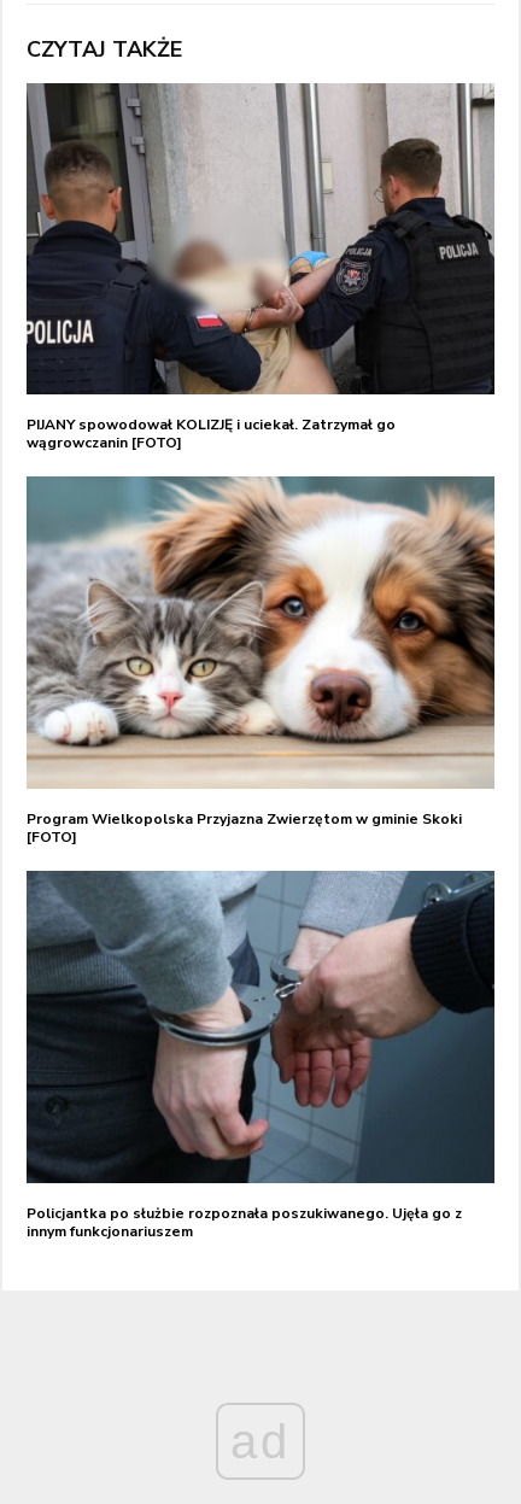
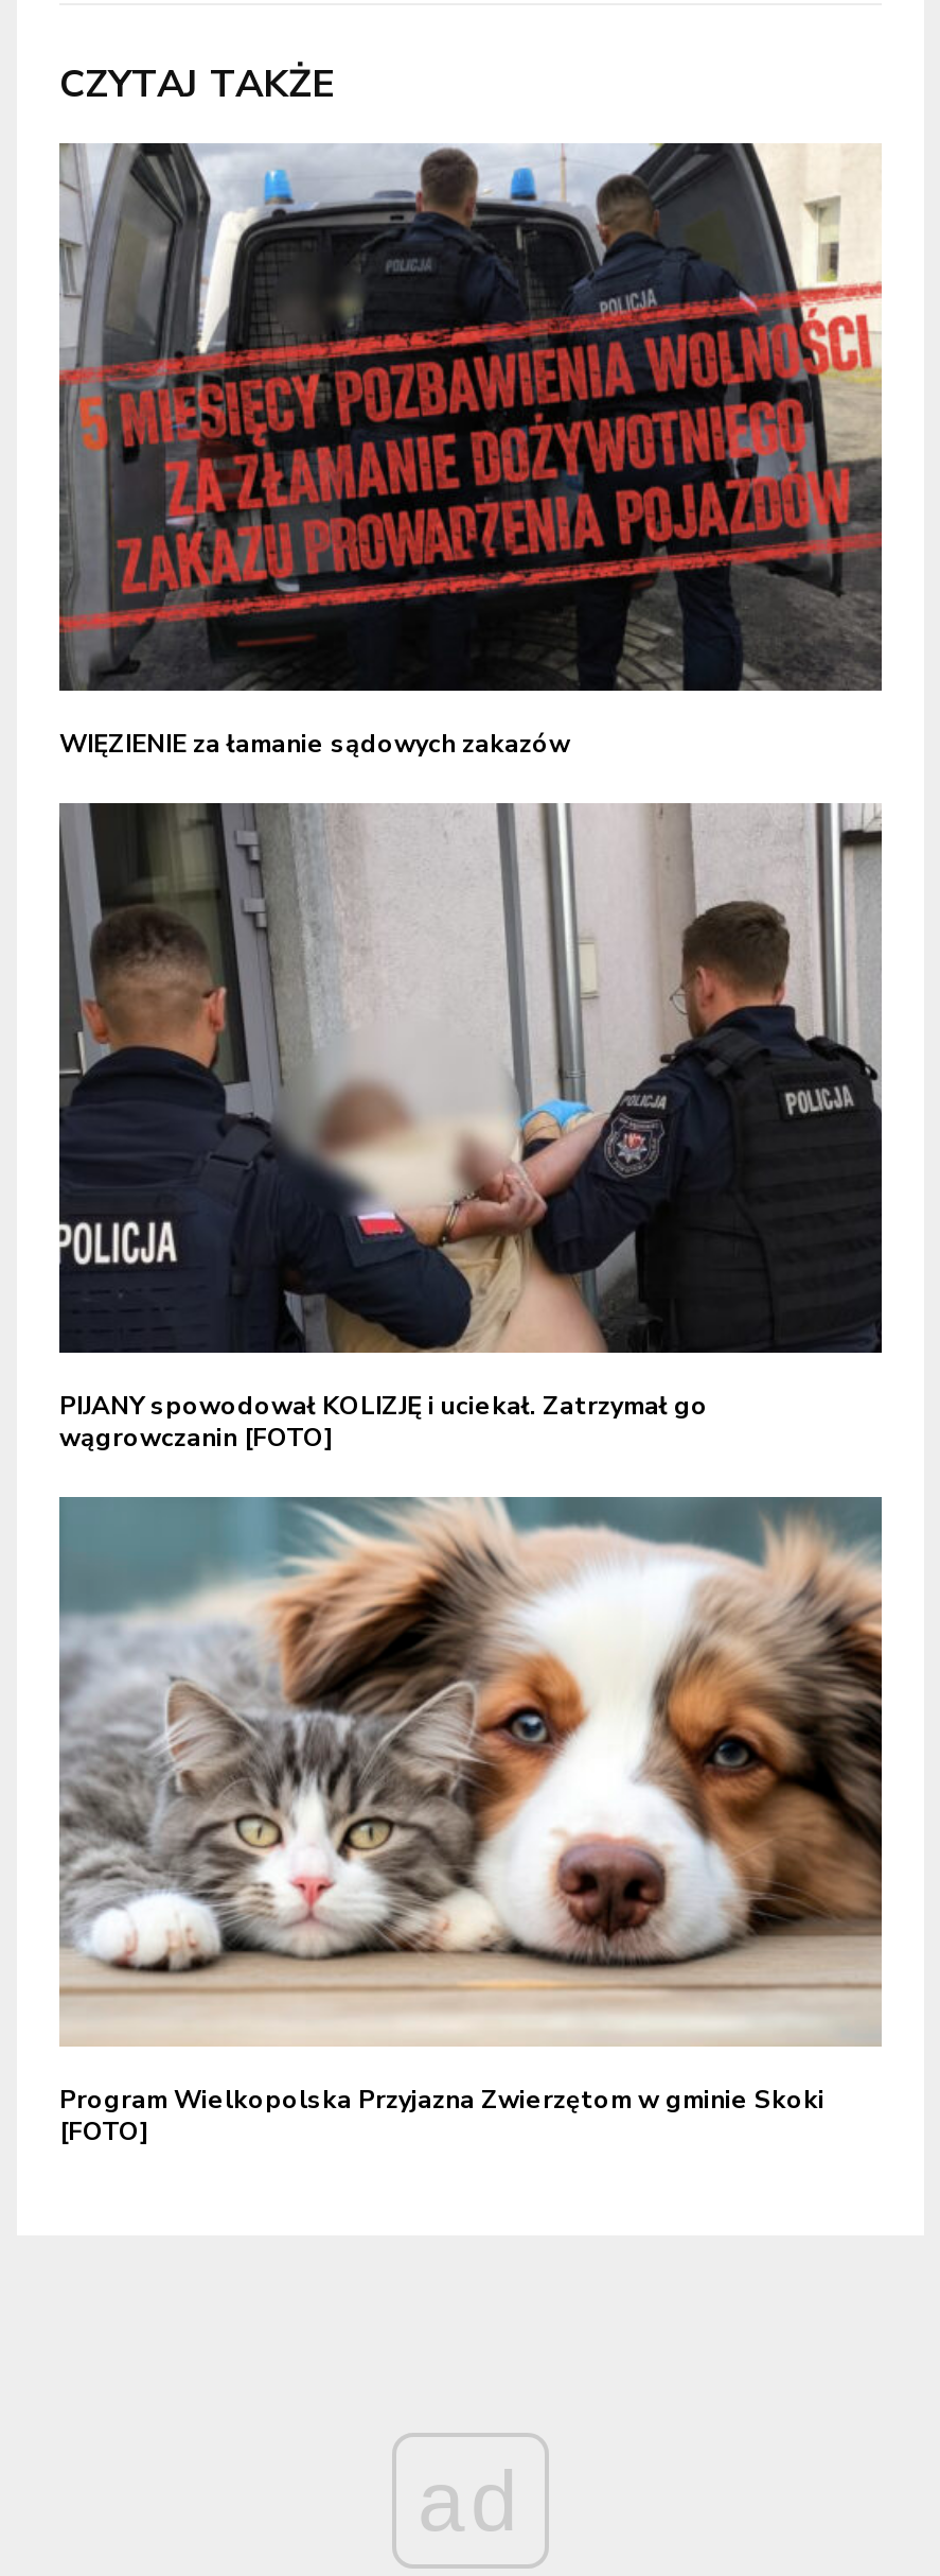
none -> [57,141,884,762] [image] | WIĘZIENIE za łamanie sądowych zakazów
moved [24,80,497,847] -> [55,799,886,2148]: [image] | PIJANY spowodował KOLIZJĘ i uciekał. Zatrzymał go | wągrowczanin [FOTO] | Program Wielkopolska Przyjazna Zwierzętom w gminie Skoki | [FOTO]
[25,871,496,1241] [image] | Policjantka po służbie rozpoznała poszukiwanego. Ujęła go z | innym funkcjonariuszem -> none

